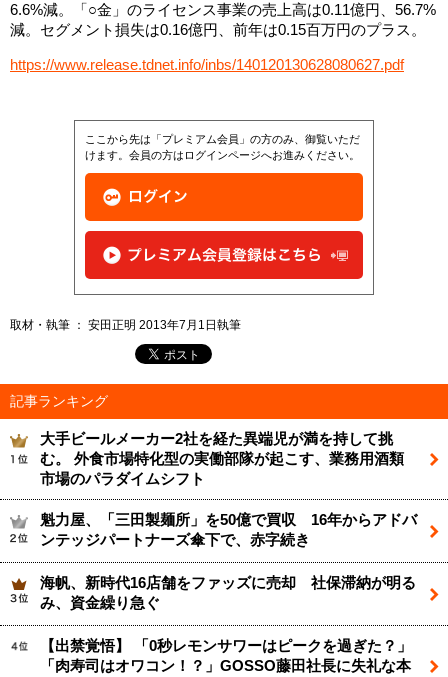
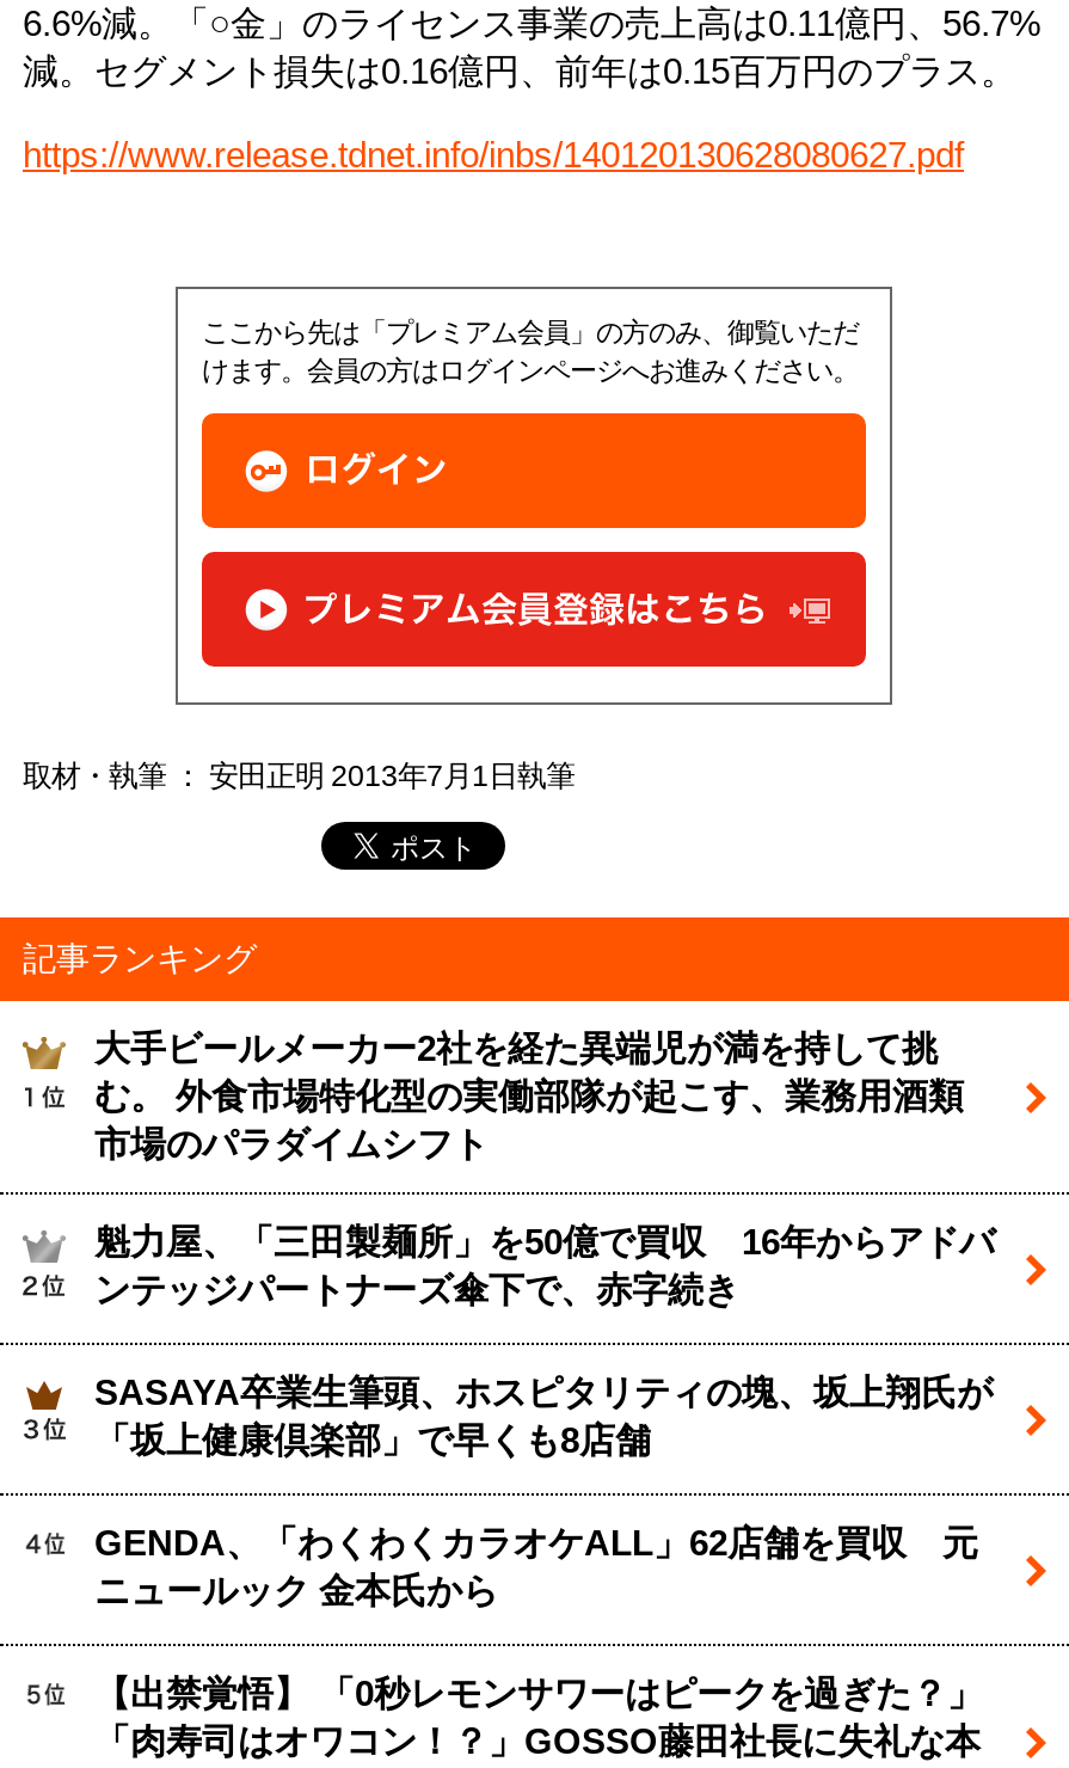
[40,575,416,611] 海帆、新時代16店舗をファッズに売却 社保滞納が明る | み、資金繰り急ぐ -> [94,1374,993,1610] SASAYA卒業生筆頭、ホスピタリティの塊、坂上翔氏が | 「坂上健康倶楽部」で早くも8店舗 | GENDA、「わくわくカラオケALL」62店舗を買収 元 | ニュールック 金本氏から

